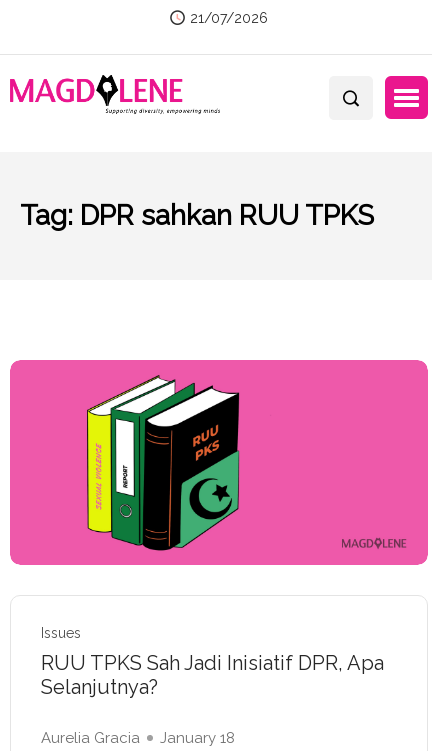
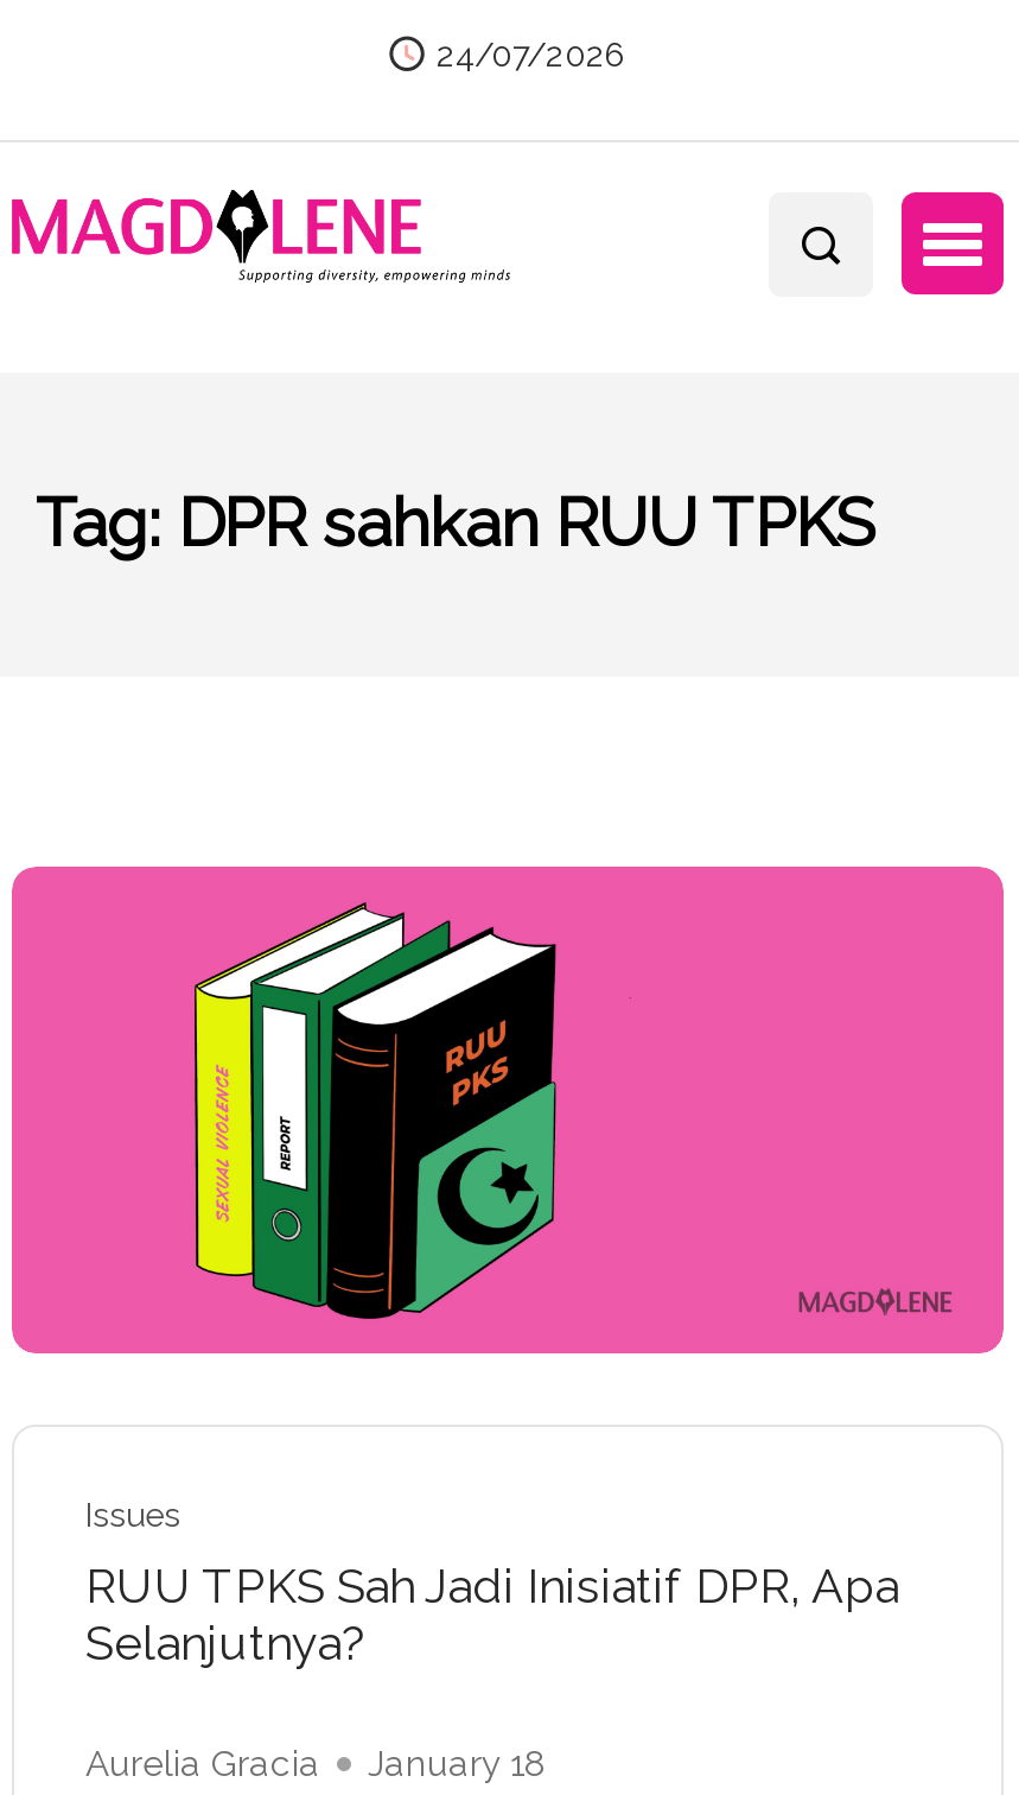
[190,10,268,26] 21/07/2026 -> [437,36,626,74] 24/07/2026

